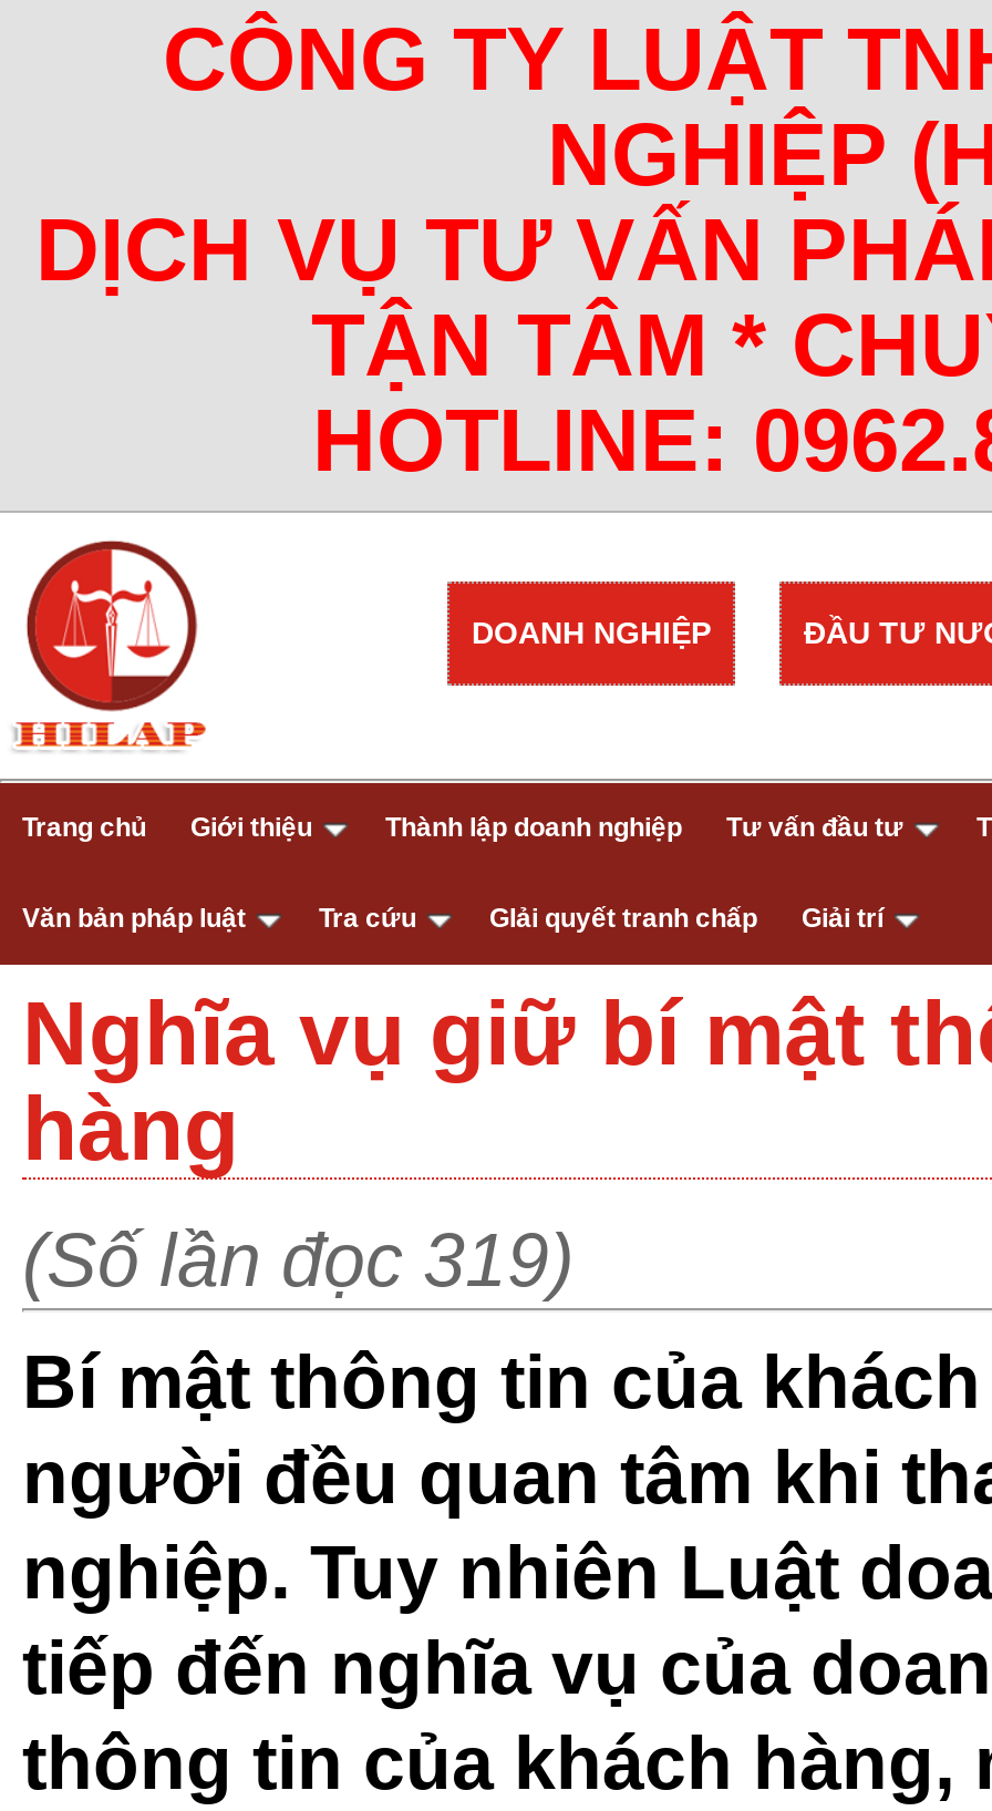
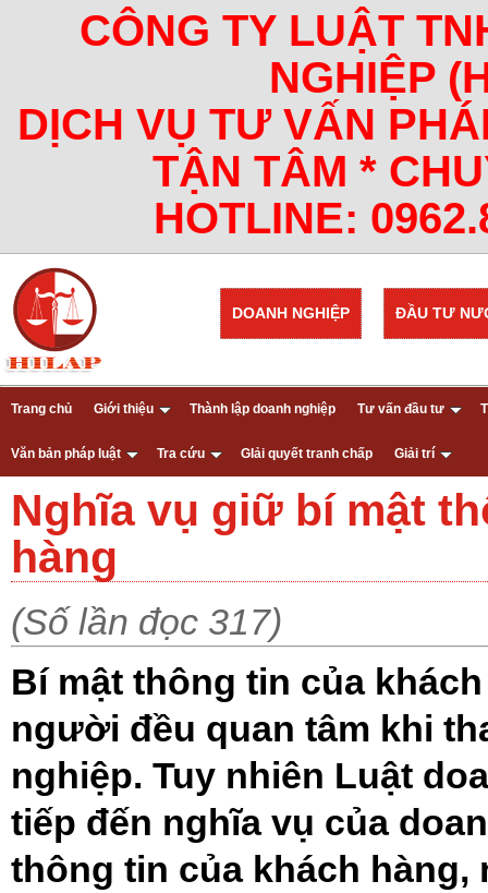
[22,1217,573,1301] (Số lần đọc 319) -> [11,601,282,642] (Số lần đọc 317)

